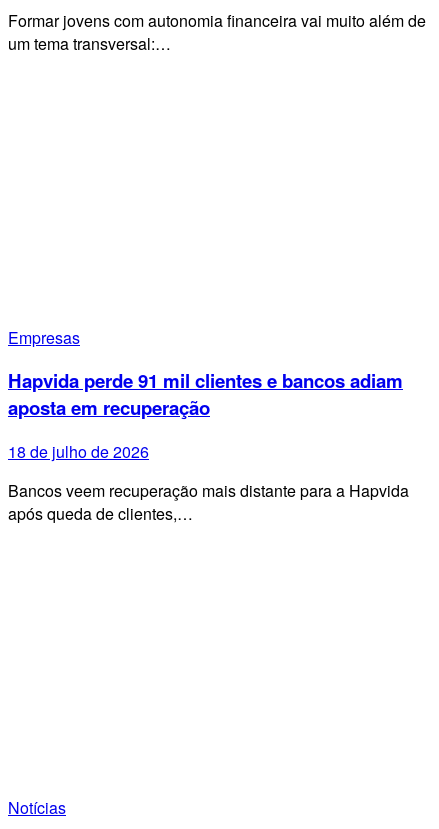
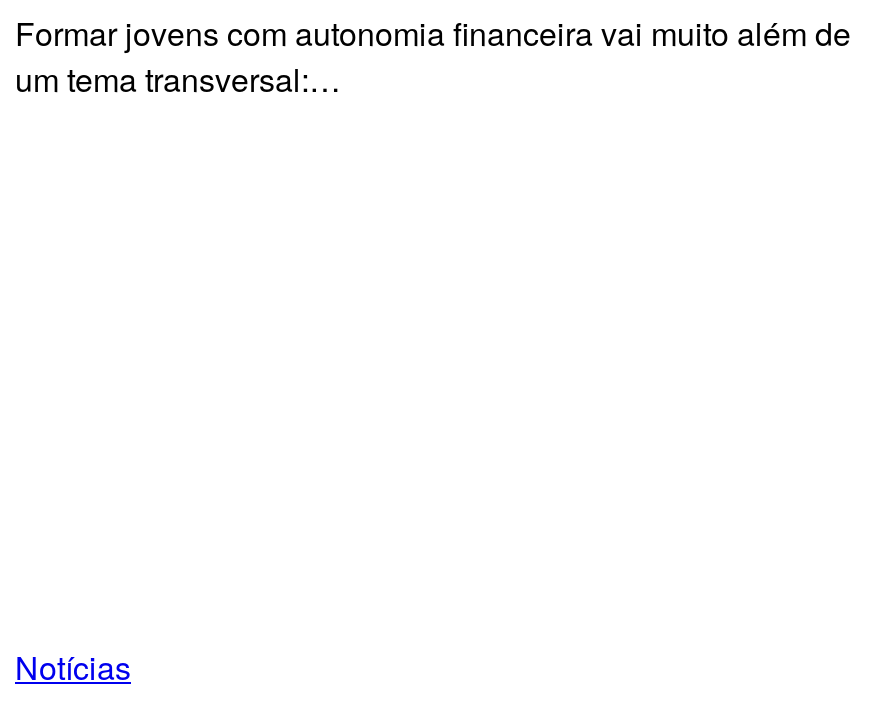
[8,325,409,525] Empresas | Hapvida perde 91 mil clientes e bancos adiam | aposta em recuperação | 18 de julho de 2026 | Bancos veem recuperação mais distante para a Hapvida | após queda de clientes,… -> none

